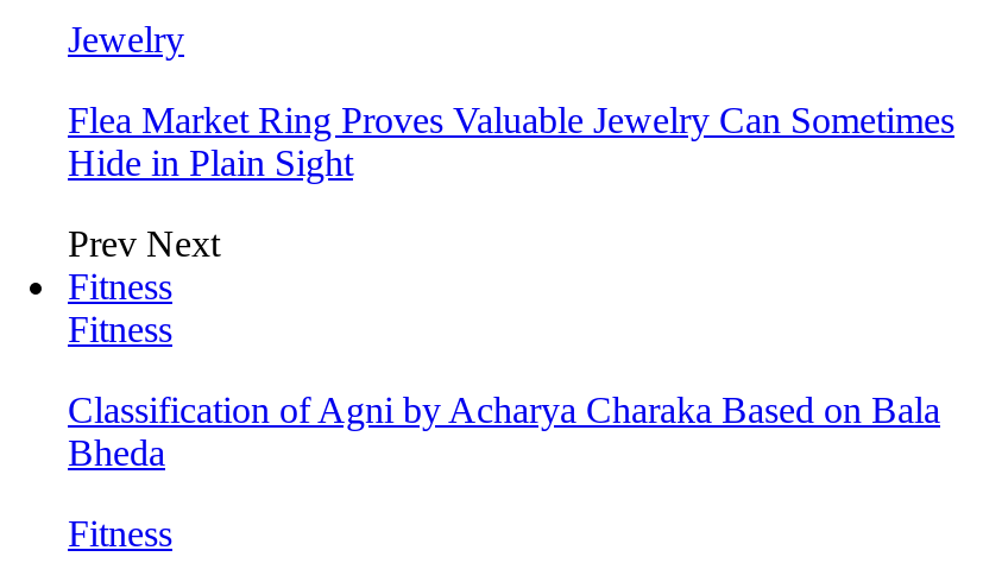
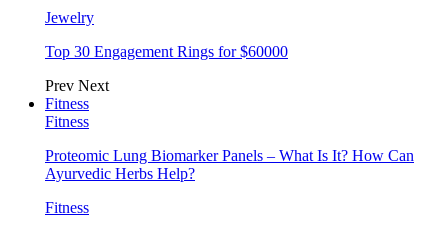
[68,100,954,183] Flea Market Ring Proves Valuable Jewelry Can Sometimes | Hide in Plain Sight -> [45,43,288,60] Top 30 Engagement Rings for $60000
[68,390,940,473] Classification of Agni by Acharya Charaka Based on Bala | Bheda -> [45,147,414,182] Proteomic Lung Biomarker Panels – What Is It? How Can | Ayurvedic Herbs Help?

